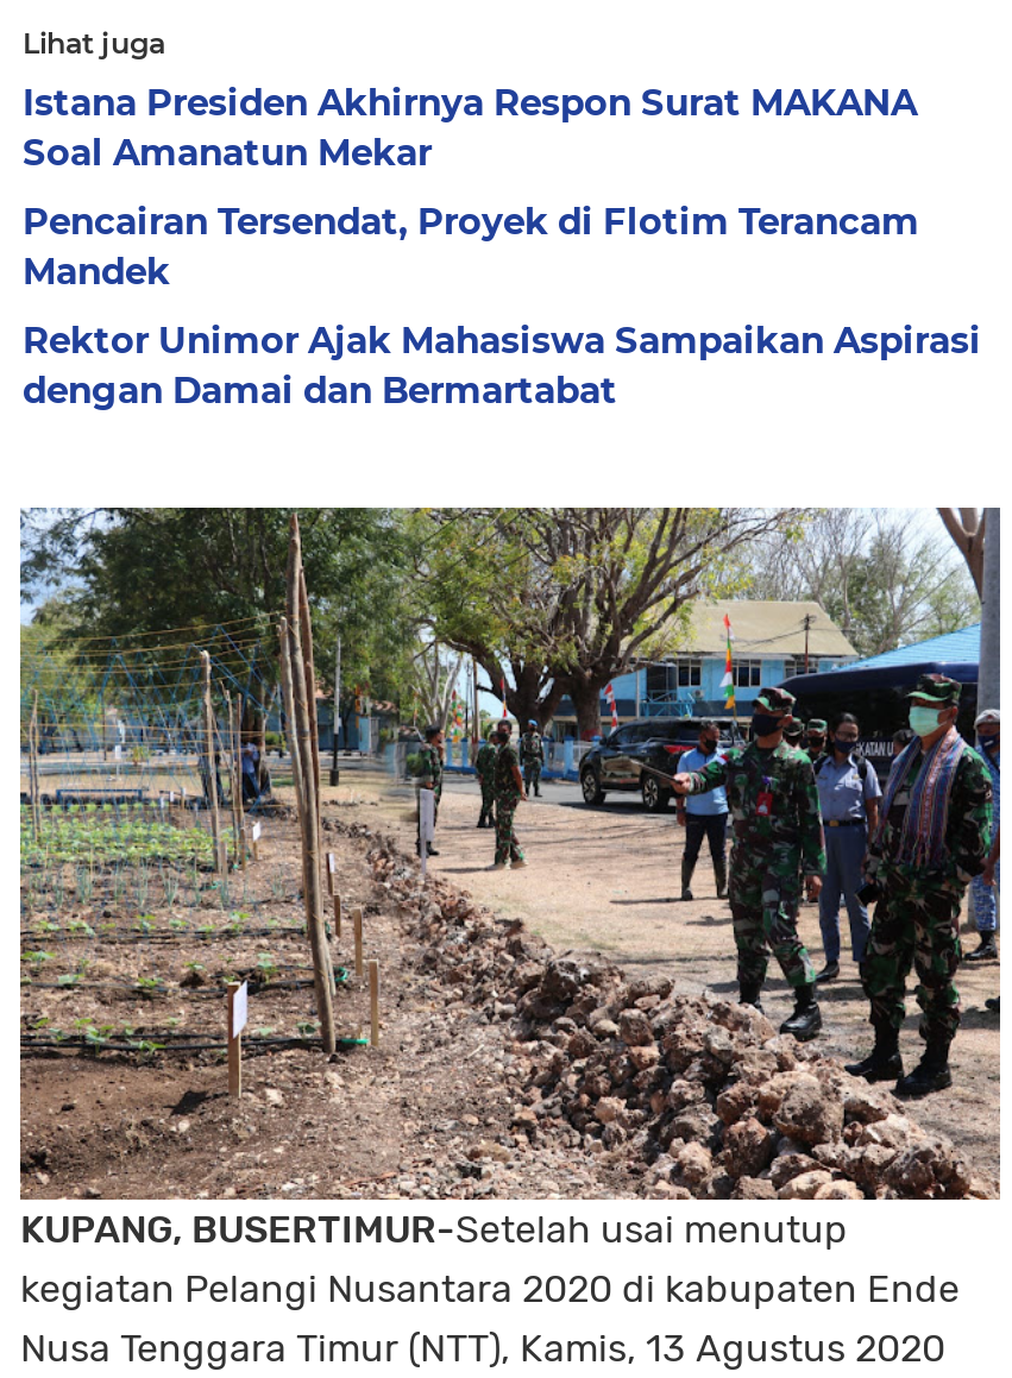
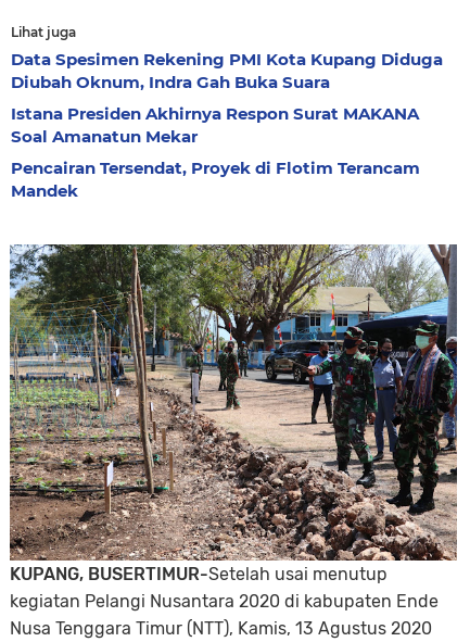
none -> [11,49,443,92] Data Spesimen Rekening PMI Kota Kupang Diduga | Diubah Oknum, Indra Gah Buka Suara
moved [23,80,919,294] -> [11,103,420,201]: Istana Presiden Akhirnya Respon Surat MAKANA | Soal Amanatun Mekar | Pencairan Tersendat, Proyek di Flotim Terancam | Mandek
[23,317,981,413] Rektor Unimor Ajak Mahasiswa Sampaikan Aspirasi | dengan Damai dan Bermartabat -> none

